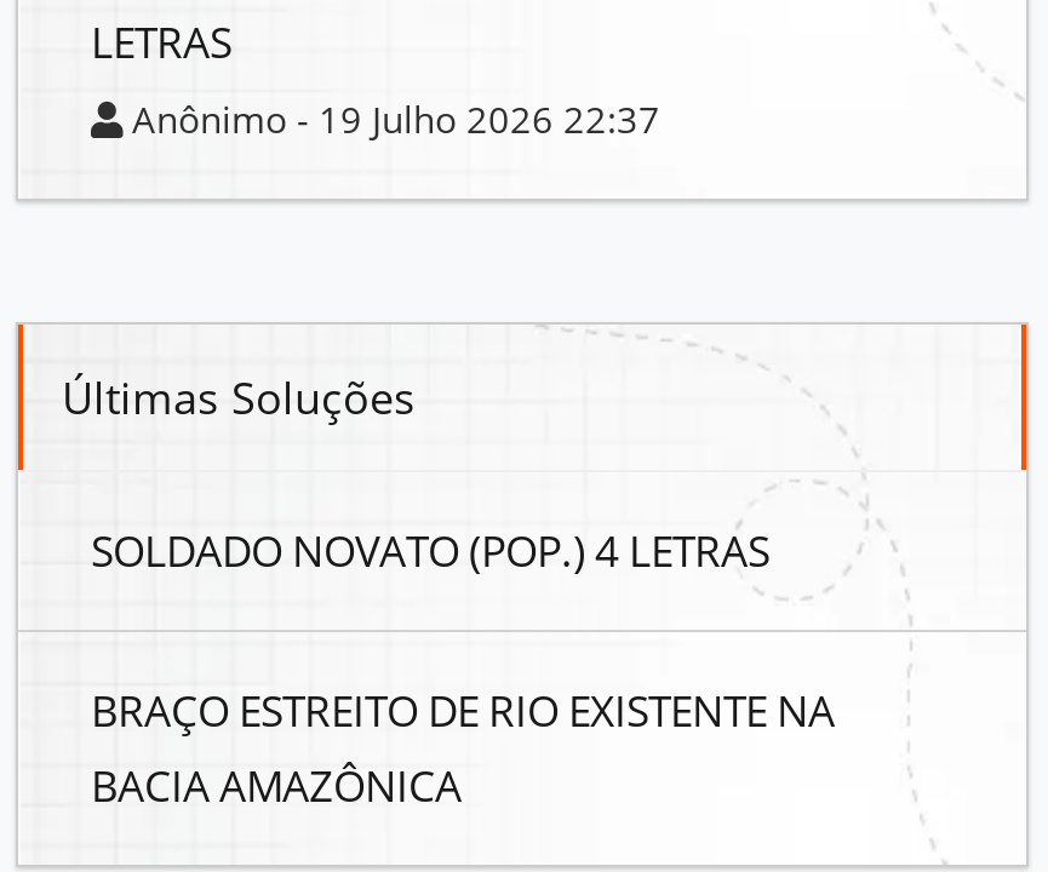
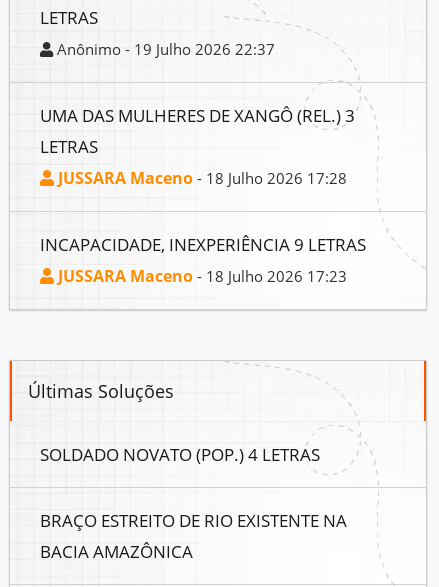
none -> [40,103,366,287] UMA DAS MULHERES DE XANGÔ (REL.) 3 | LETRAS | JUSSARA Maceno - 18 Julho 2026 17:28 | INCAPACIDADE, INEXPERIÊNCIA 9 LETRAS | JUSSARA Maceno - 18 Julho 2026 17:23

